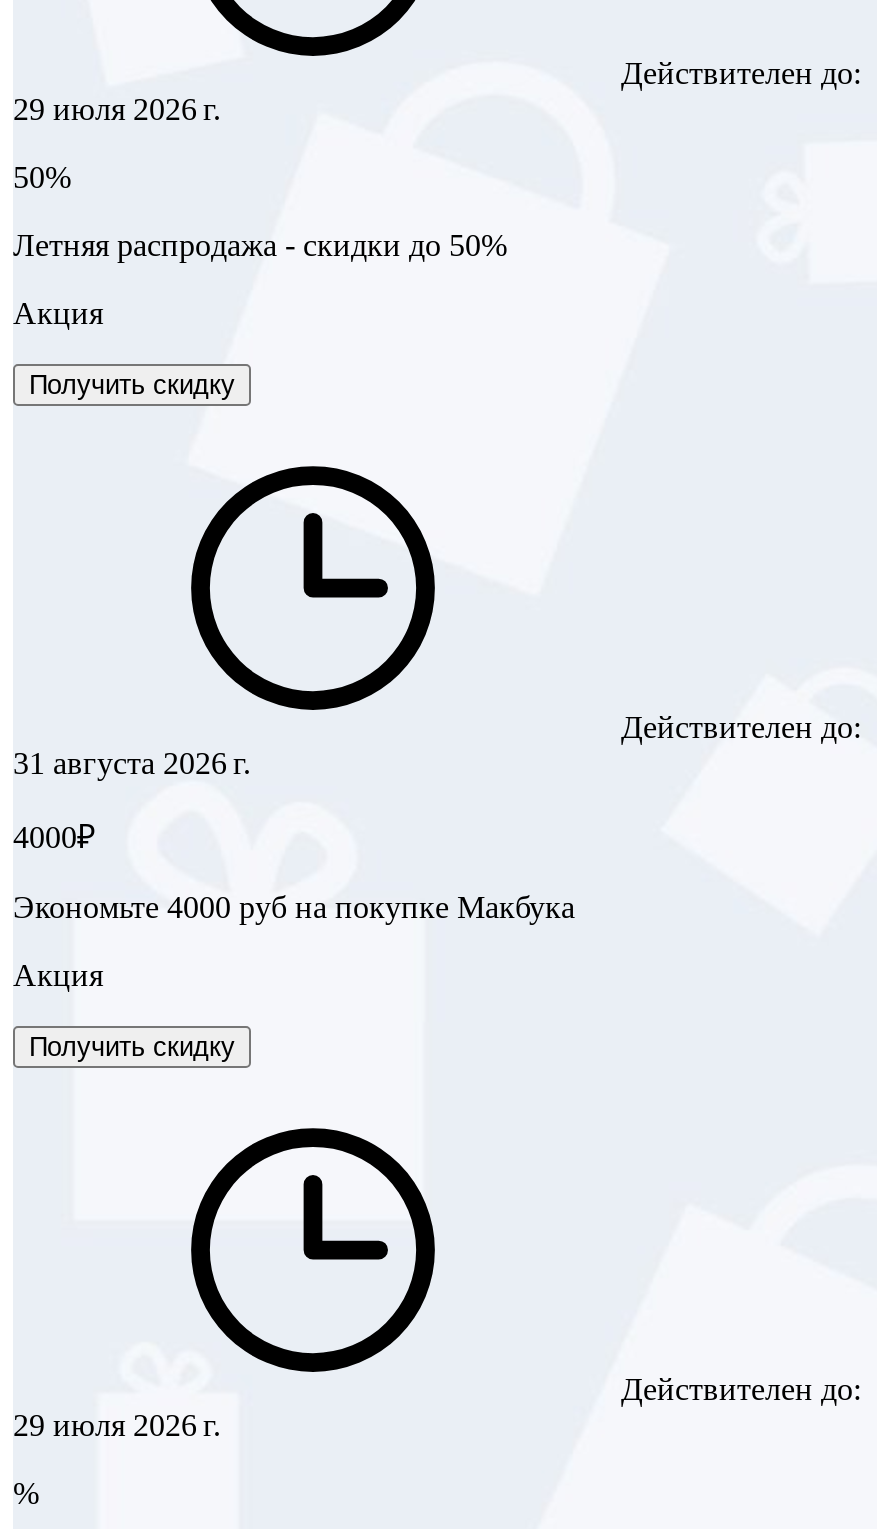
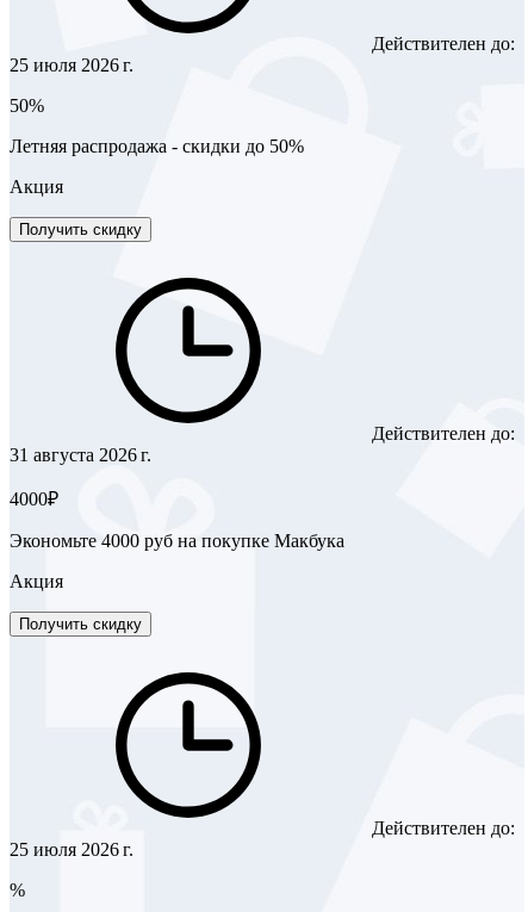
[13,92,221,126] 29 июля 2026 г. -> [10,55,133,75] 25 июля 2026 г.
[13,1408,221,1442] 29 июля 2026 г. -> [10,839,133,859] 25 июля 2026 г.

